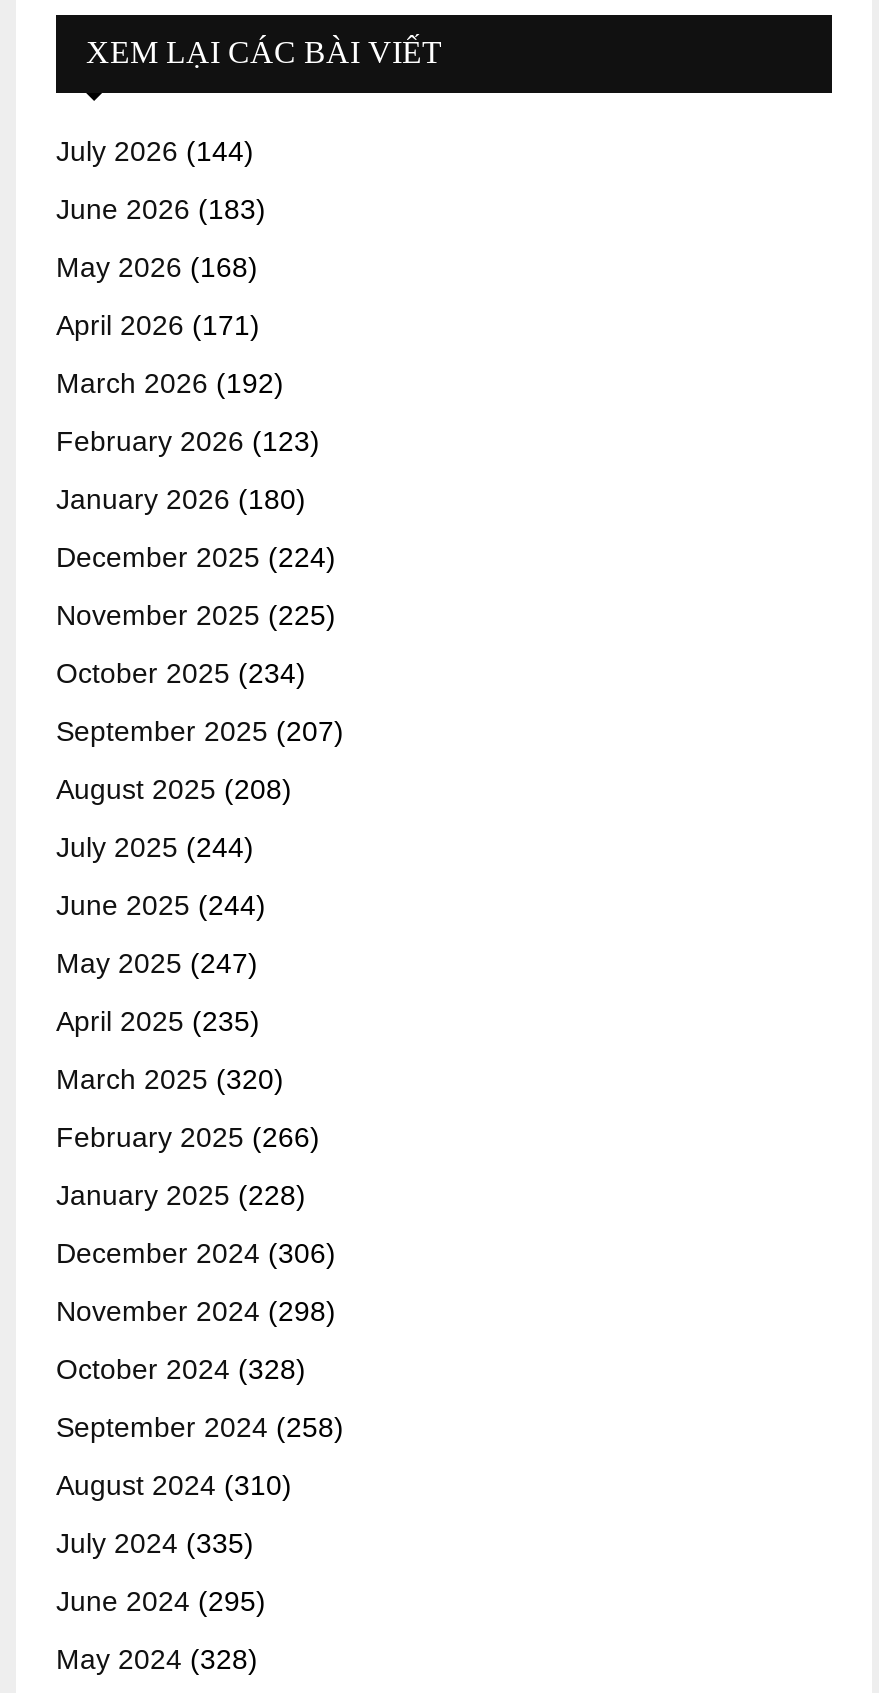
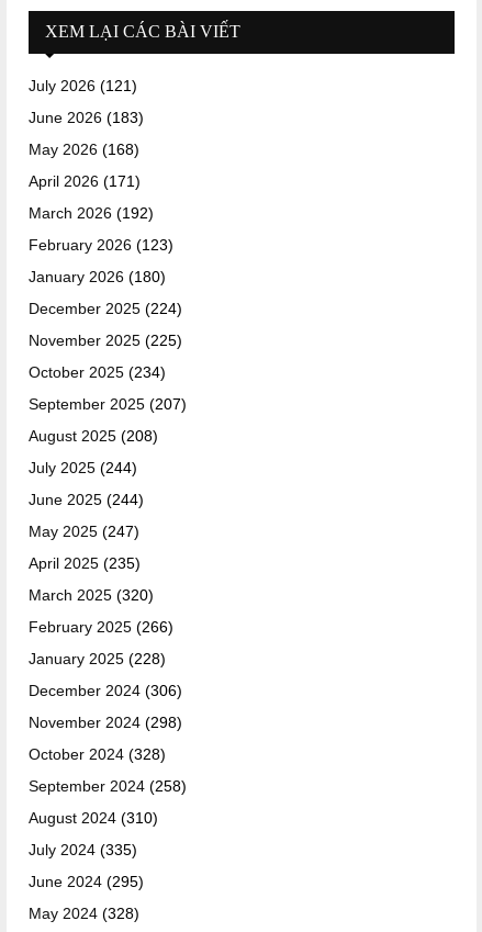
[56,135,254,167] July 2026 (144) -> [29,77,137,95] July 2026 (121)

